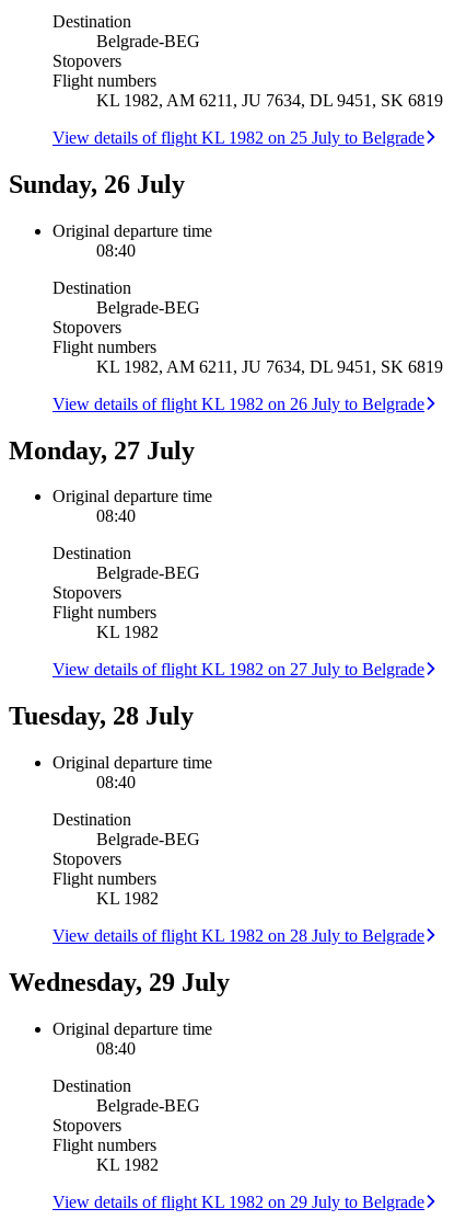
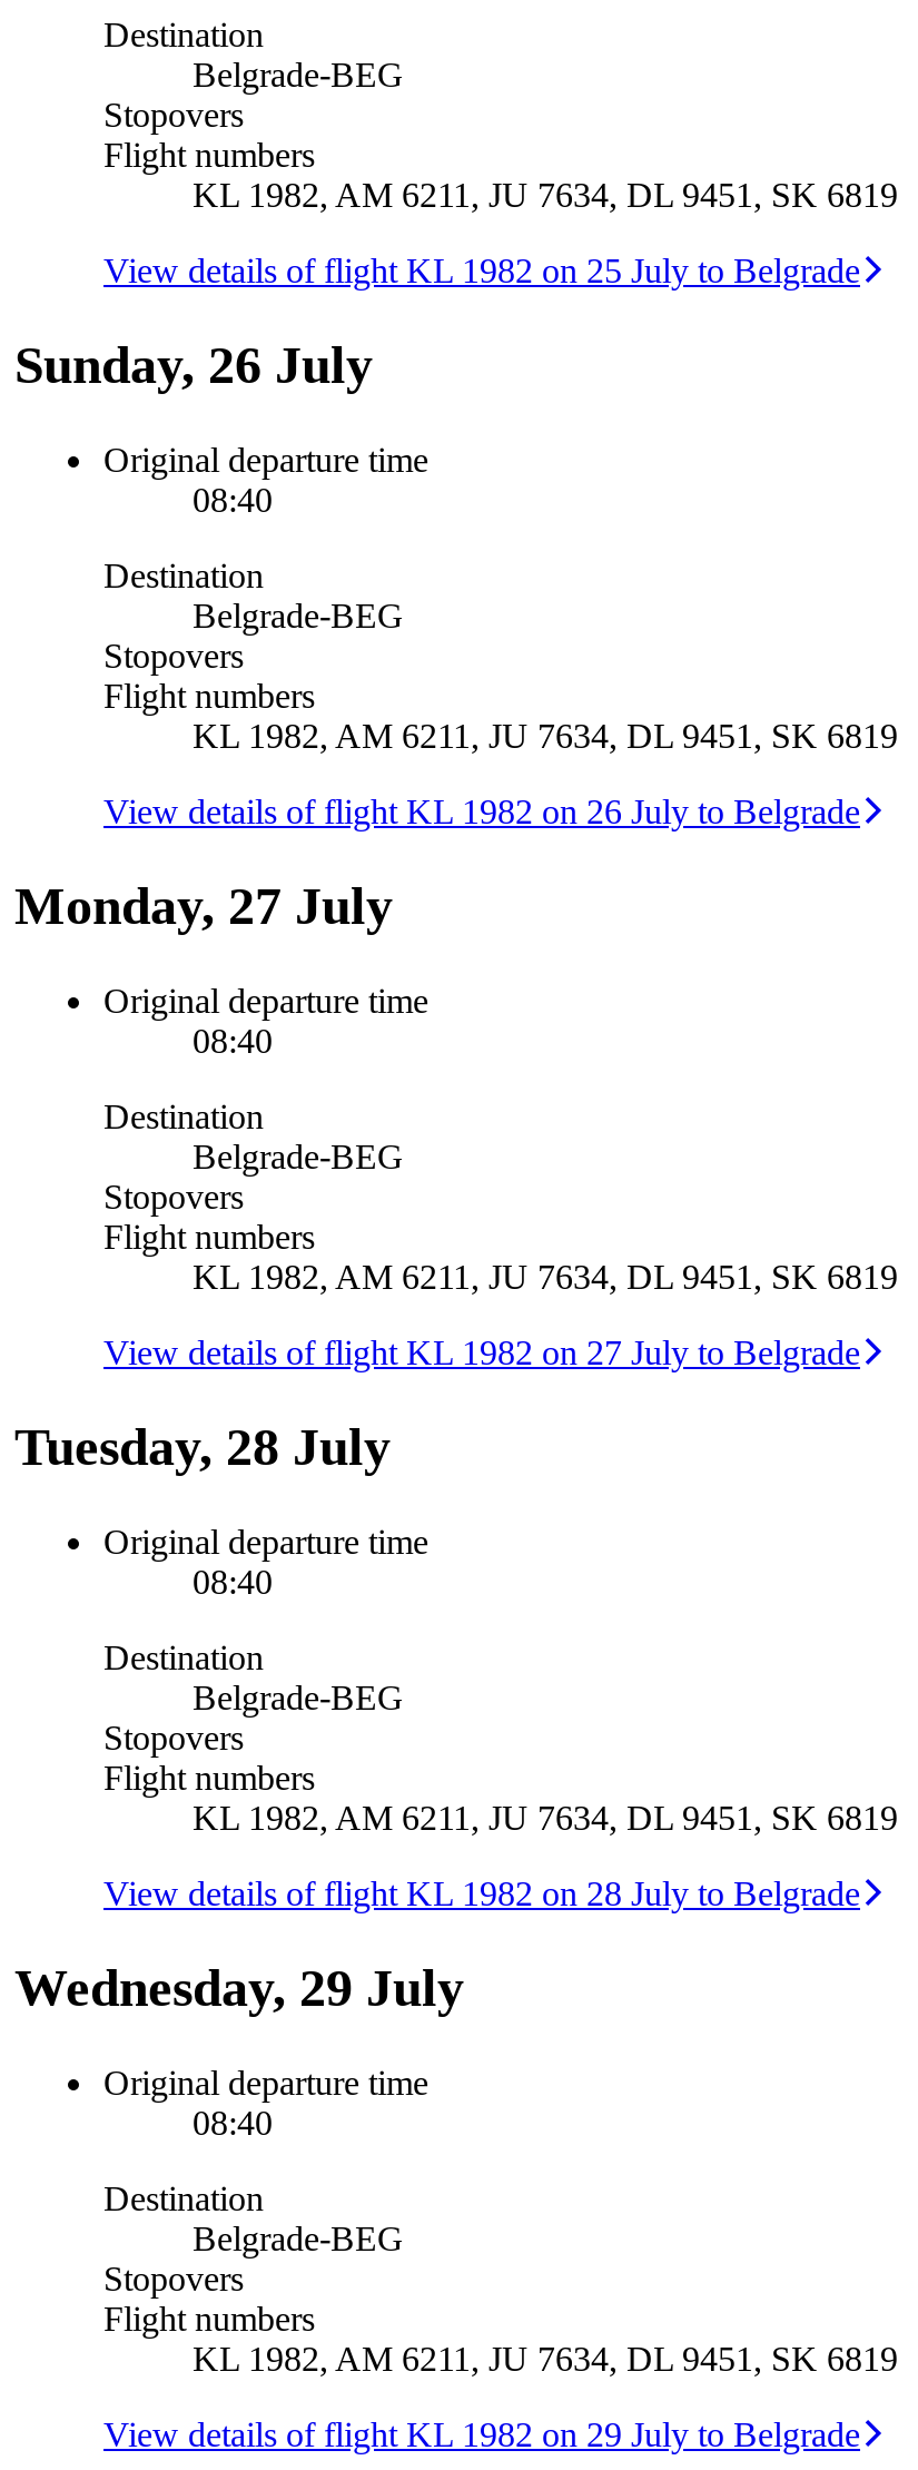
[96,623,159,642] KL 1982 -> [193,1258,898,1295] KL 1982, AM 6211, JU 7634, DL 9451, SK 6819
[96,889,159,908] KL 1982 -> [193,1798,898,1836] KL 1982, AM 6211, JU 7634, DL 9451, SK 6819
[96,1155,159,1174] KL 1982 -> [193,2339,898,2376] KL 1982, AM 6211, JU 7634, DL 9451, SK 6819

